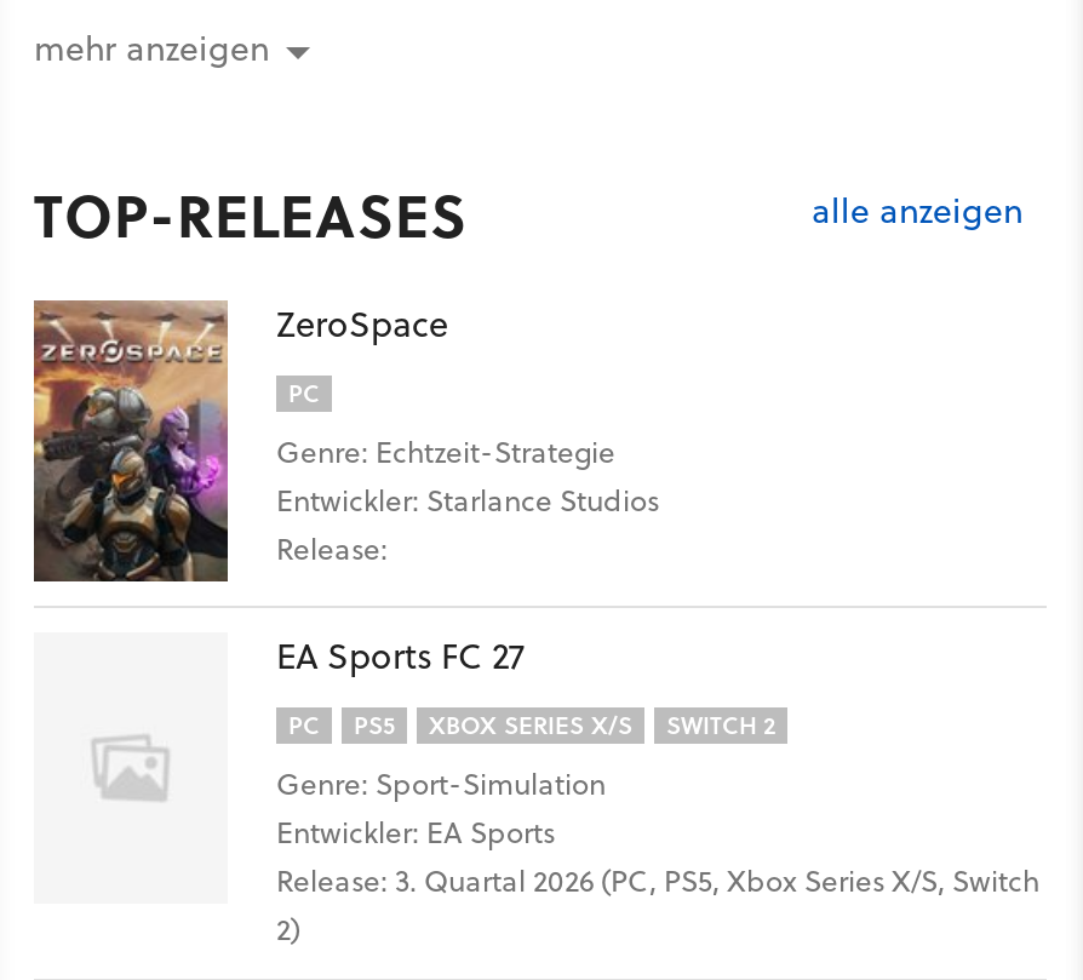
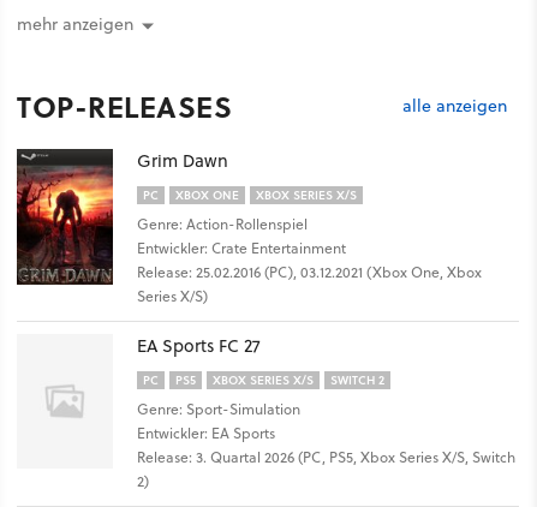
[31,298,448,585] [image] | ZeroSpace -> [16,148,228,290] [image] | Grim Dawn
[276,431,659,569] Genre: Echtzeit-Strategie | Entwickler: Starlance Studios | Release: -> [137,187,482,307] XBOX ONE | XBOX SERIES X/S | Genre: Action-Rollenspiel | Entwickler: Crate Entertainment | Release: 25.02.2016 (PC), 03.12.2021 (Xbox One, Xbox | Series X/S)

